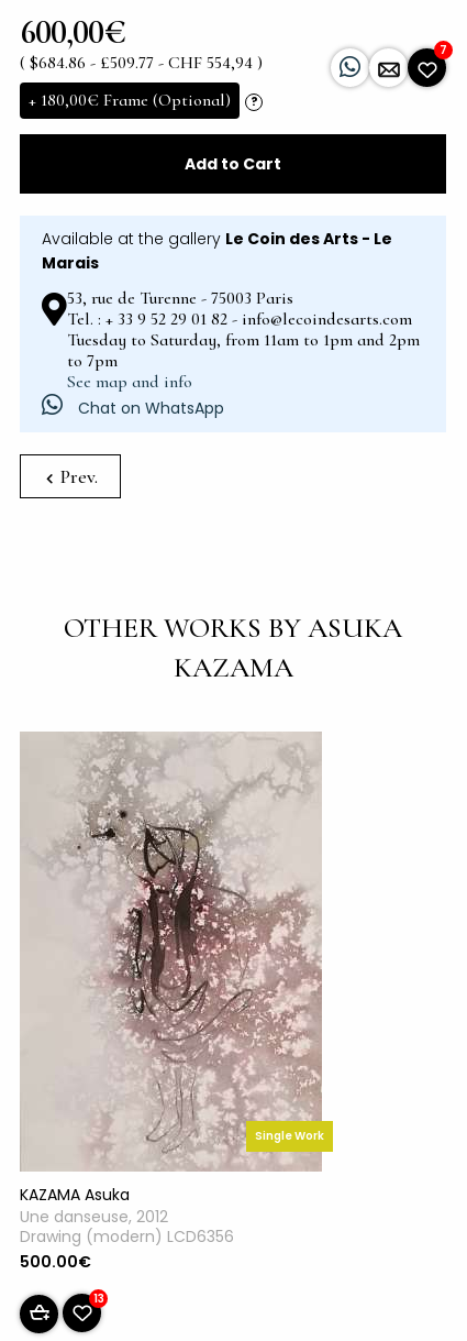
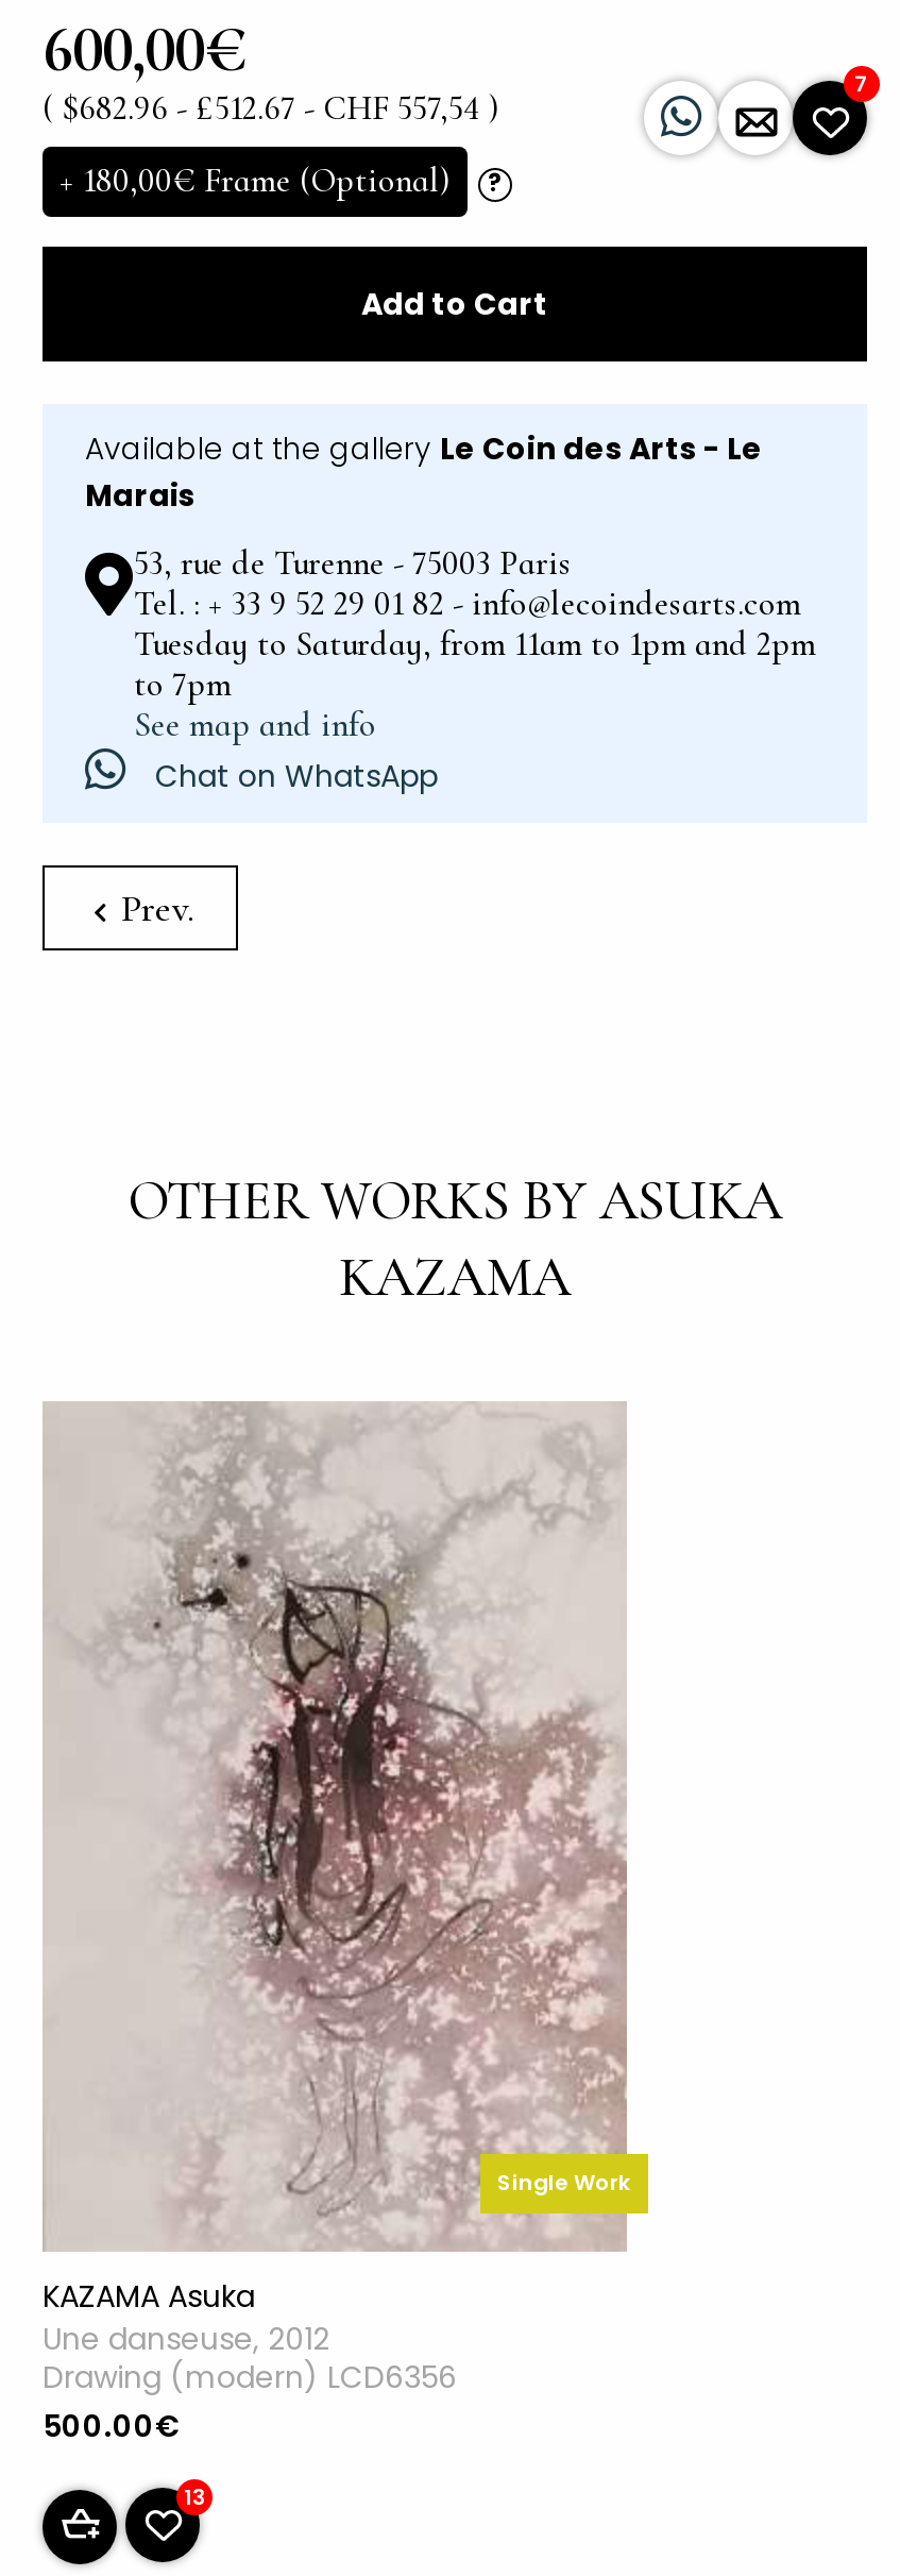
[20,52,263,74] ( $684.86 - £509.77 - CHF 554,94 ) -> [43,88,499,130] ( $682.96 - £512.67 - CHF 557,54 )

